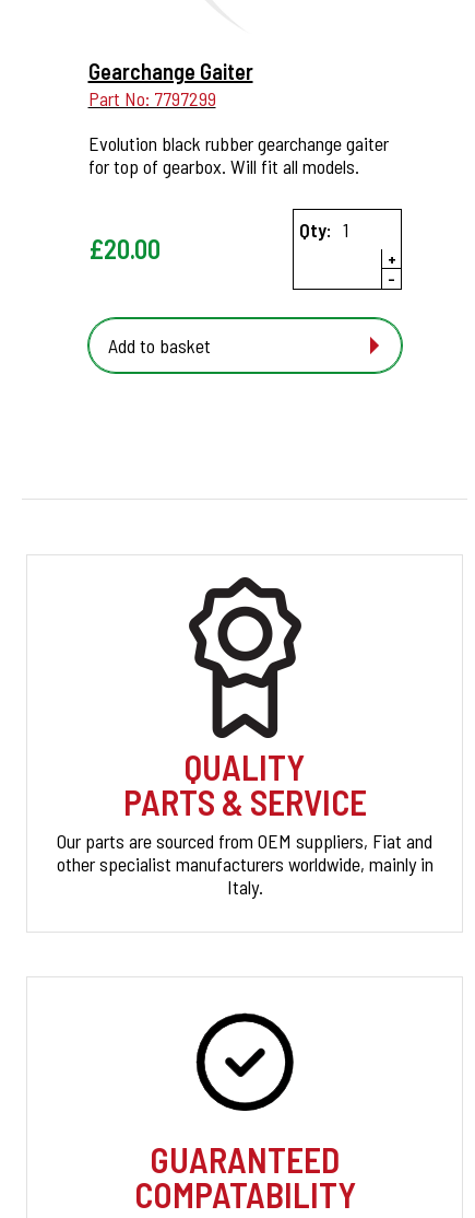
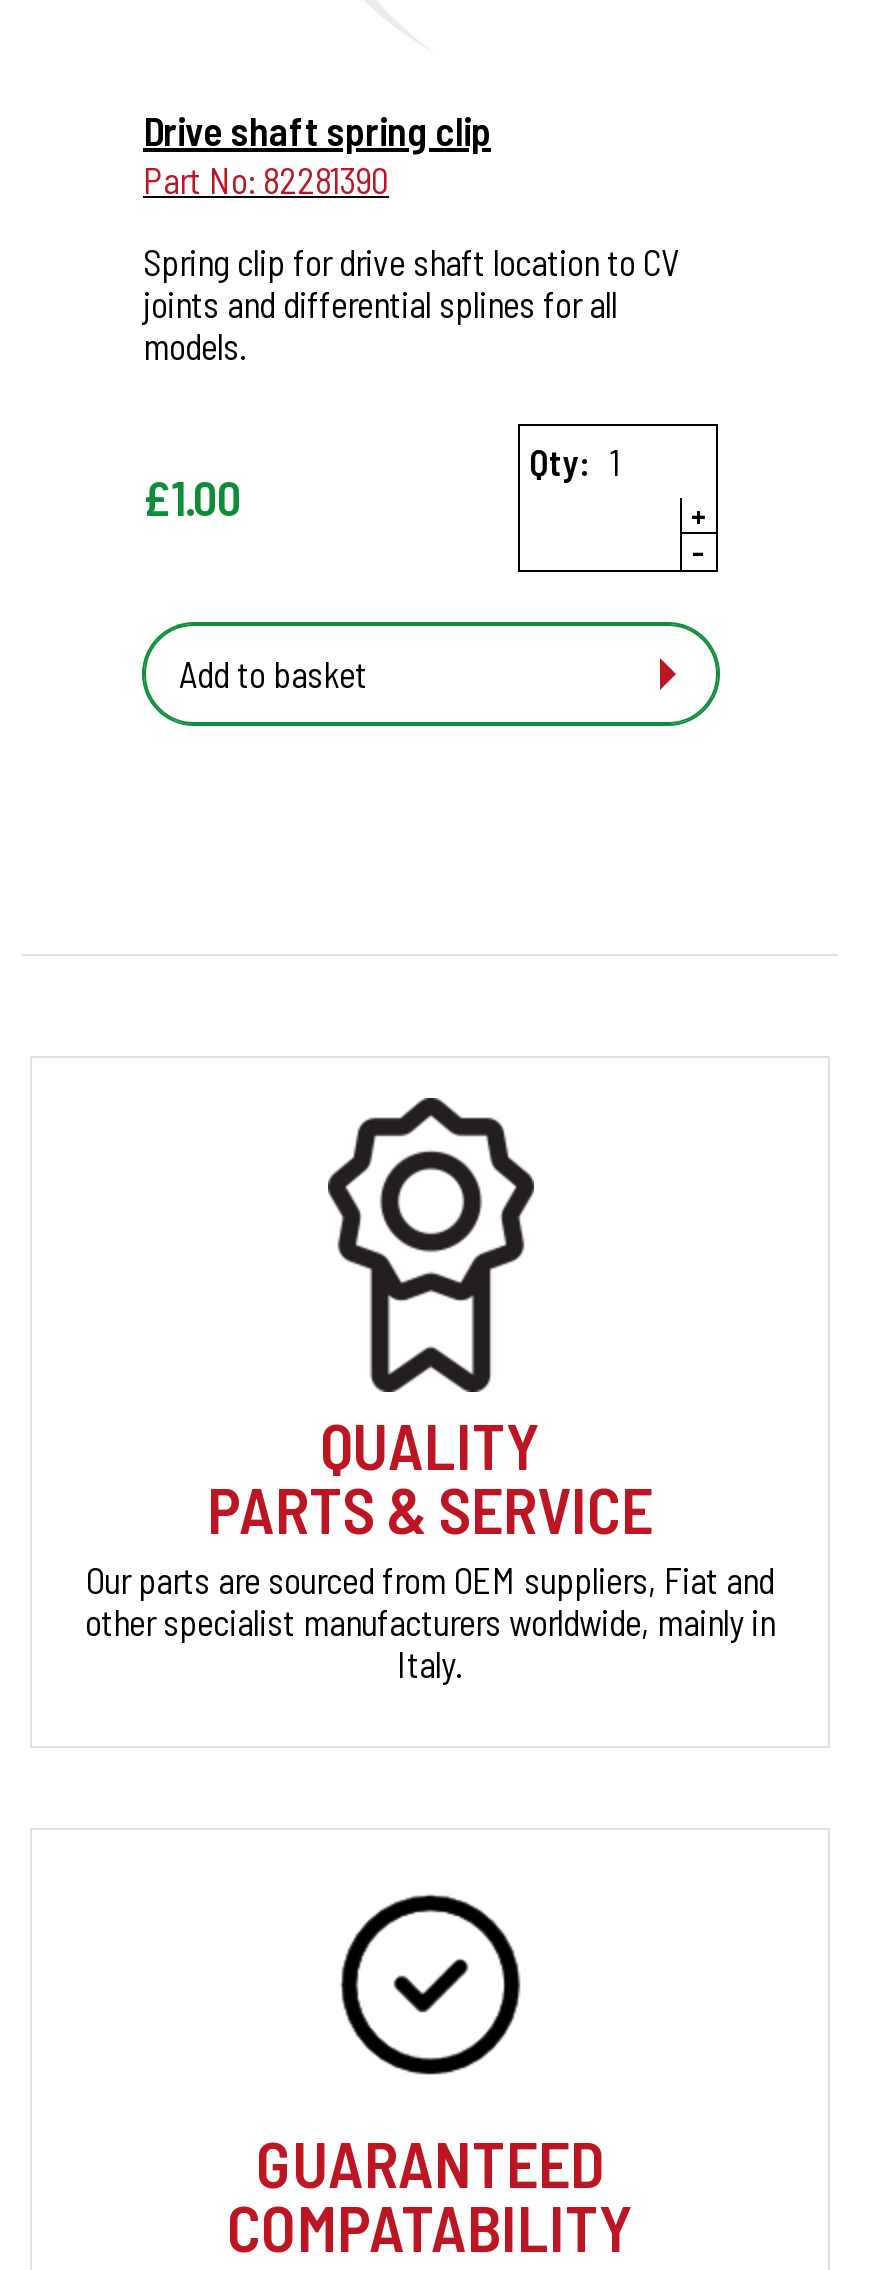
[88,58,253,111] Gearchange Gaiter | Part No: 7797299 -> [143,107,491,203] Drive shaft spring clip | Part No: 82281390
[88,132,388,179] Evolution black rubber gearchange gaiter | for top of gearbox. Will fit all models. -> [143,241,679,369] Spring clip for drive shaft location to CV | joints and differential splines for all | models.
[88,233,160,265] £20.00 -> [143,469,241,527] £1.00

